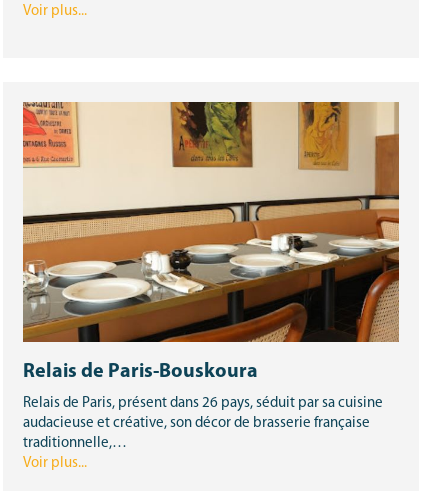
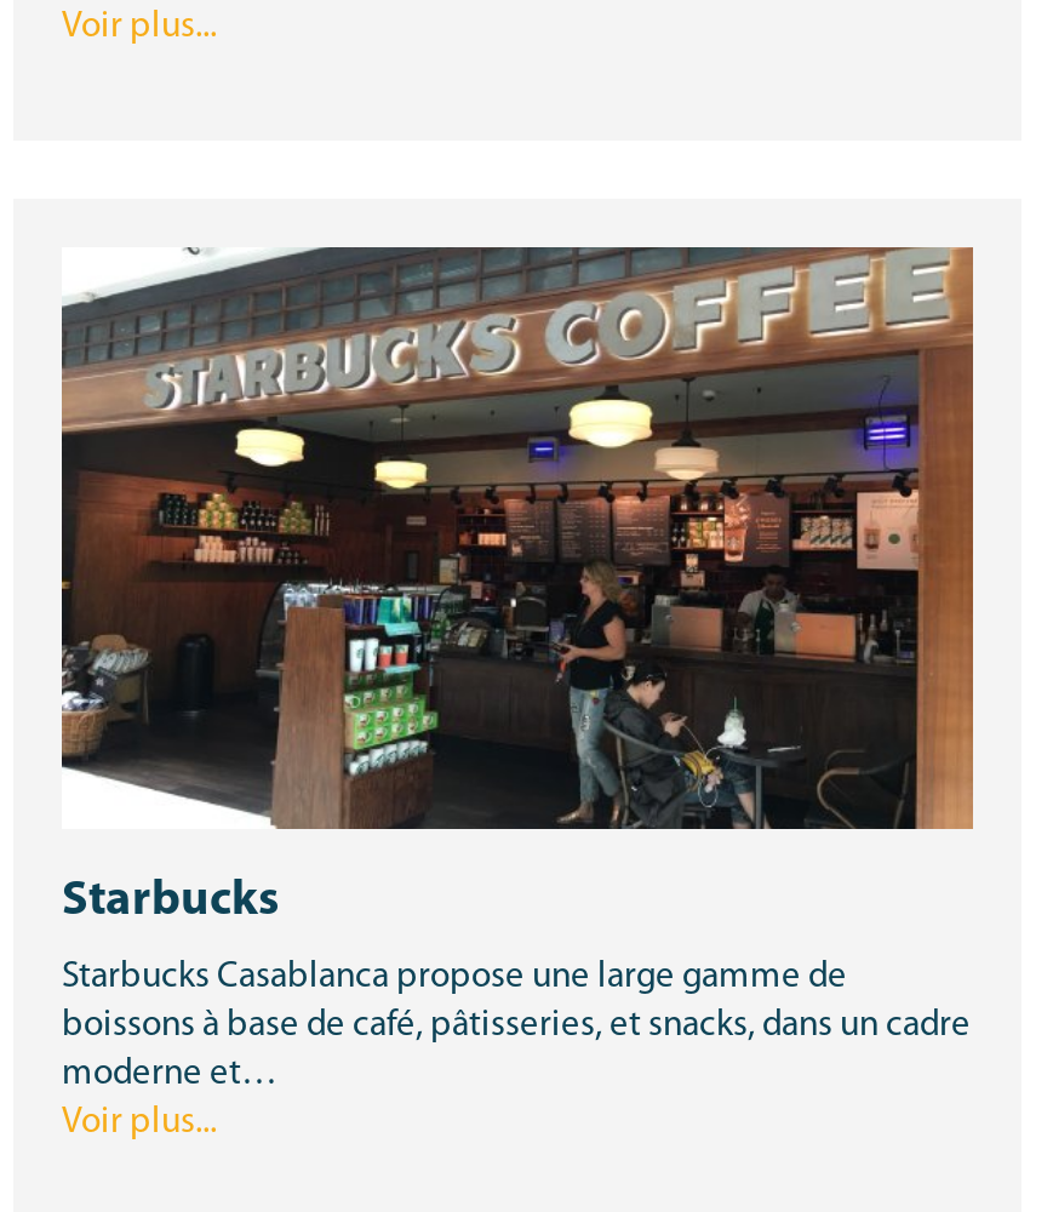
[22,101,400,382] [image] | Relais de Paris-Bouskoura -> [59,245,975,926] [image] | Starbucks
[23,396,383,451] Relais de Paris, présent dans 26 pays, séduit par sa cuisine | audacieuse et créative, son décor de brasserie française | traditionnelle,… -> [62,960,971,1093] Starbucks Casablanca propose une large gamme de | boissons à base de café, pâtisseries, et snacks, dans un cadre | moderne et…

